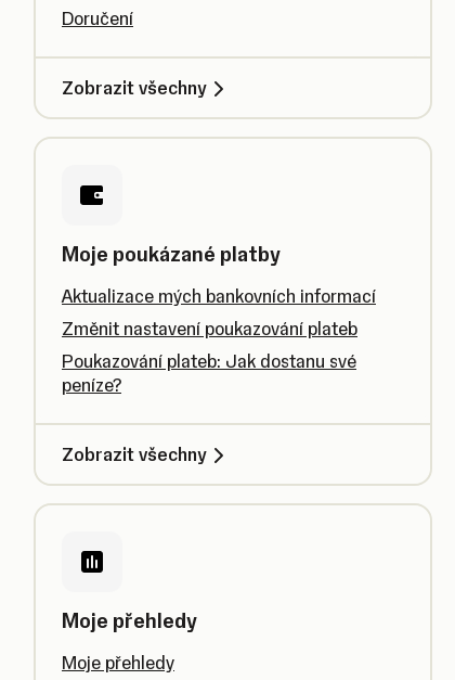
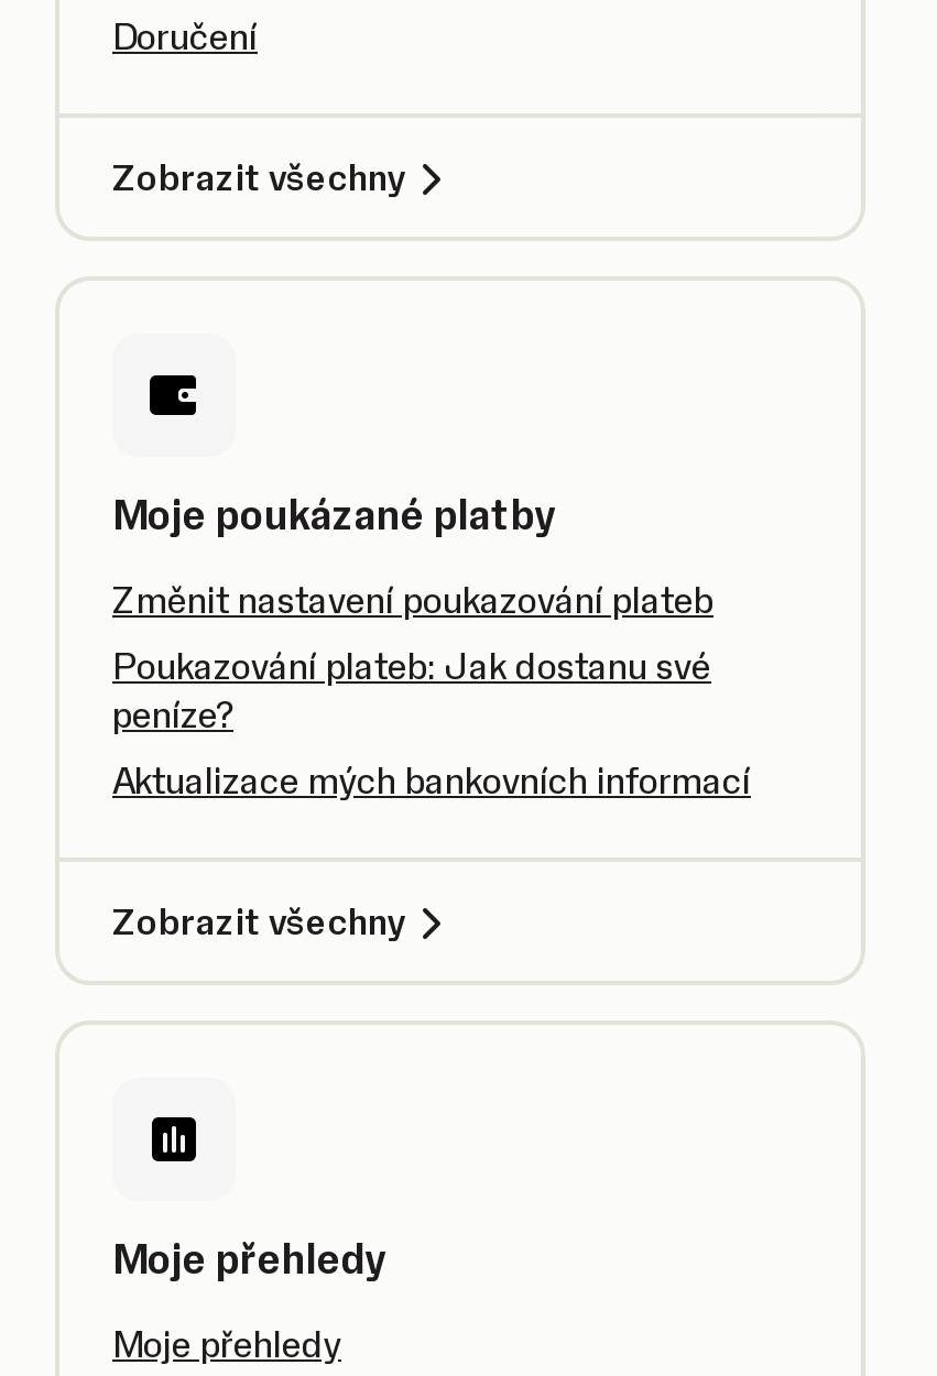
moved [62,285,376,307] -> [112,758,751,802]: Aktualizace mých bankovních informací
moved [62,318,357,396] -> [112,578,713,736]: Změnit nastavení poukazování plateb | Poukazování plateb: Jak dostanu své | peníze?

